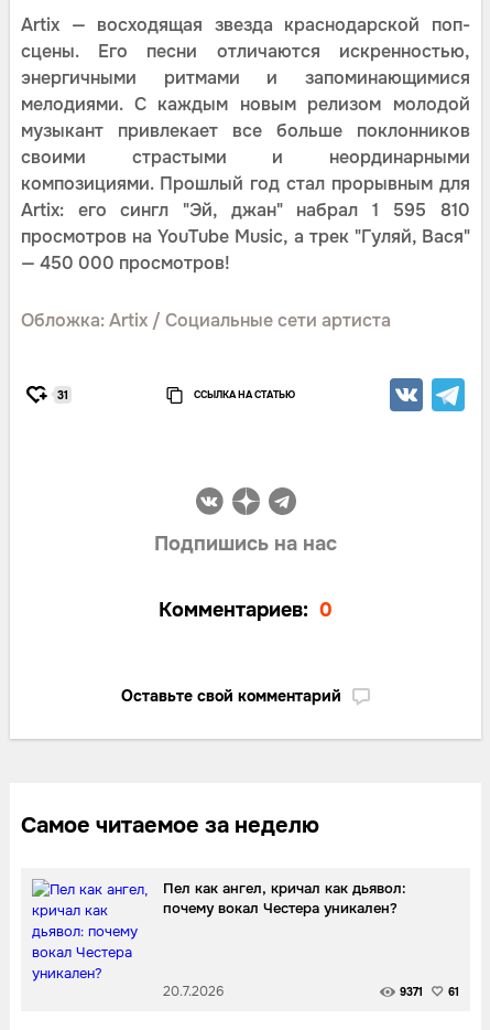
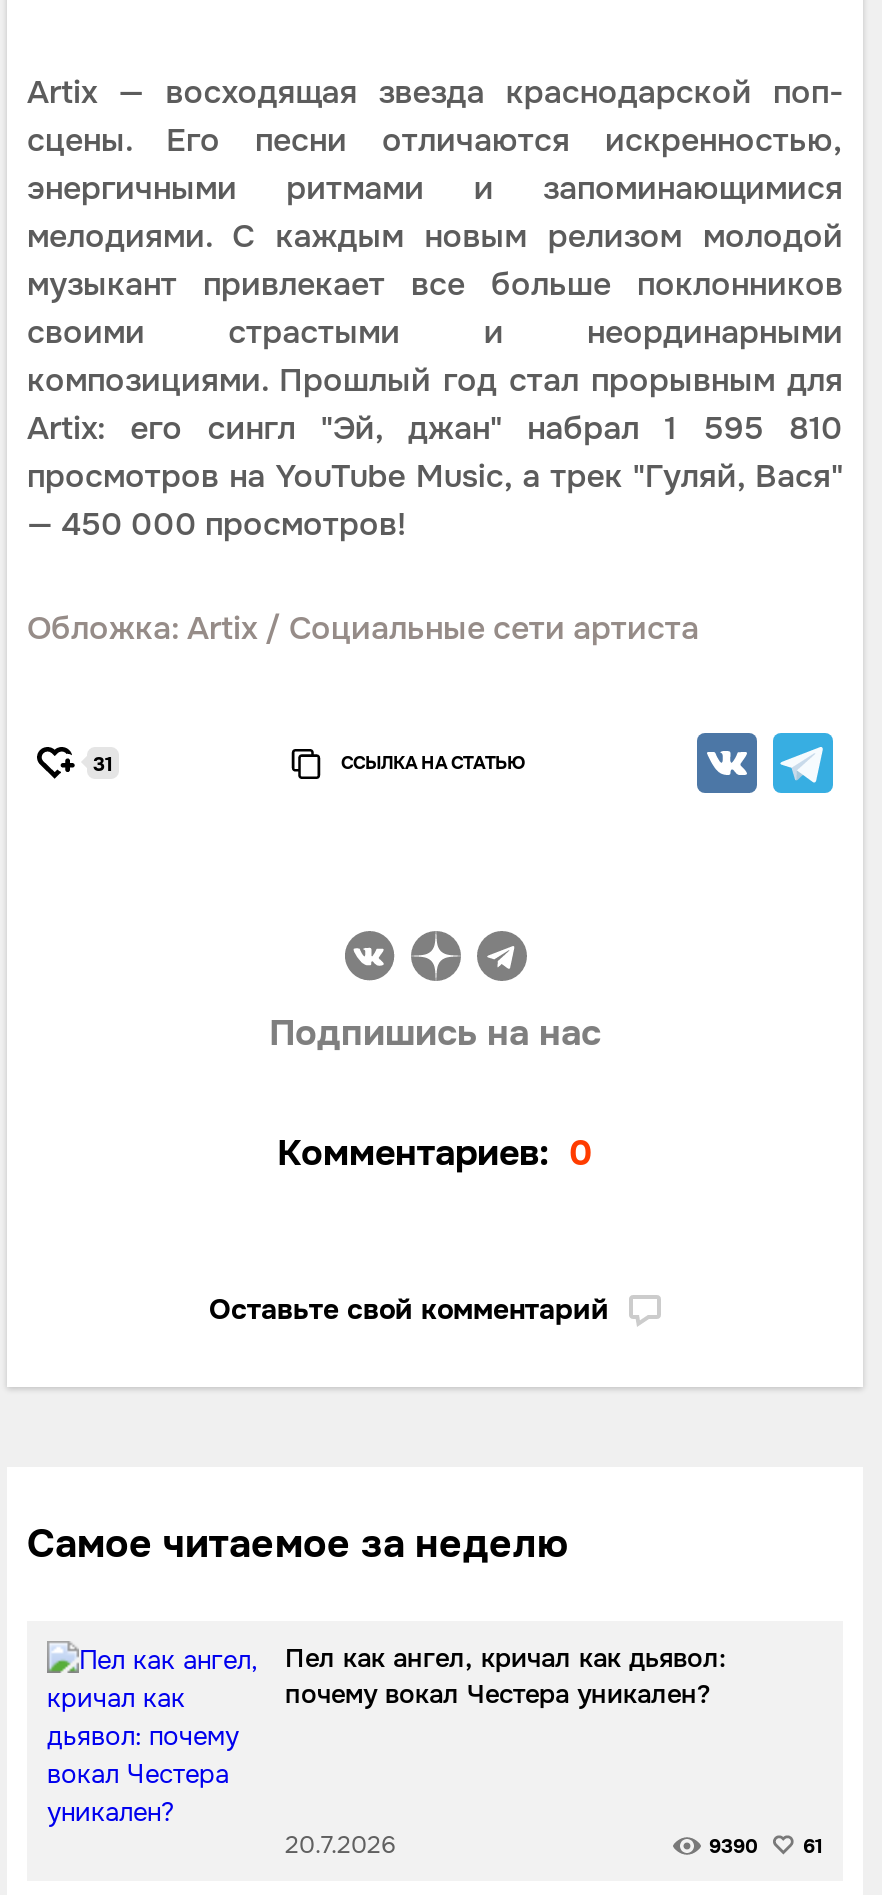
[400,984,459,999] 9371 61 -> [709,1832,823,1858] 9390 61

